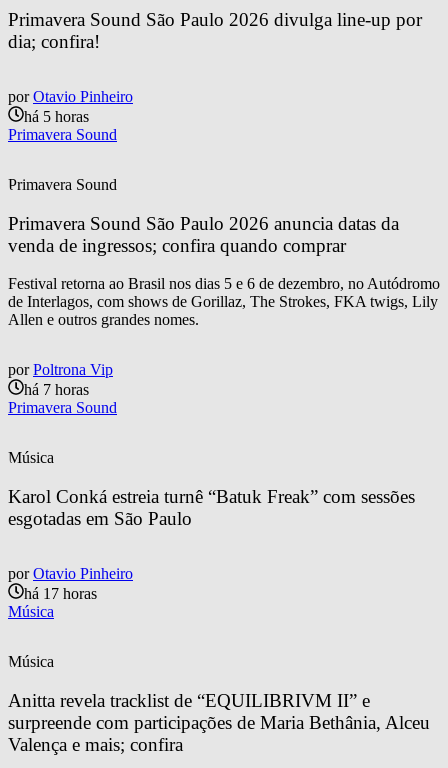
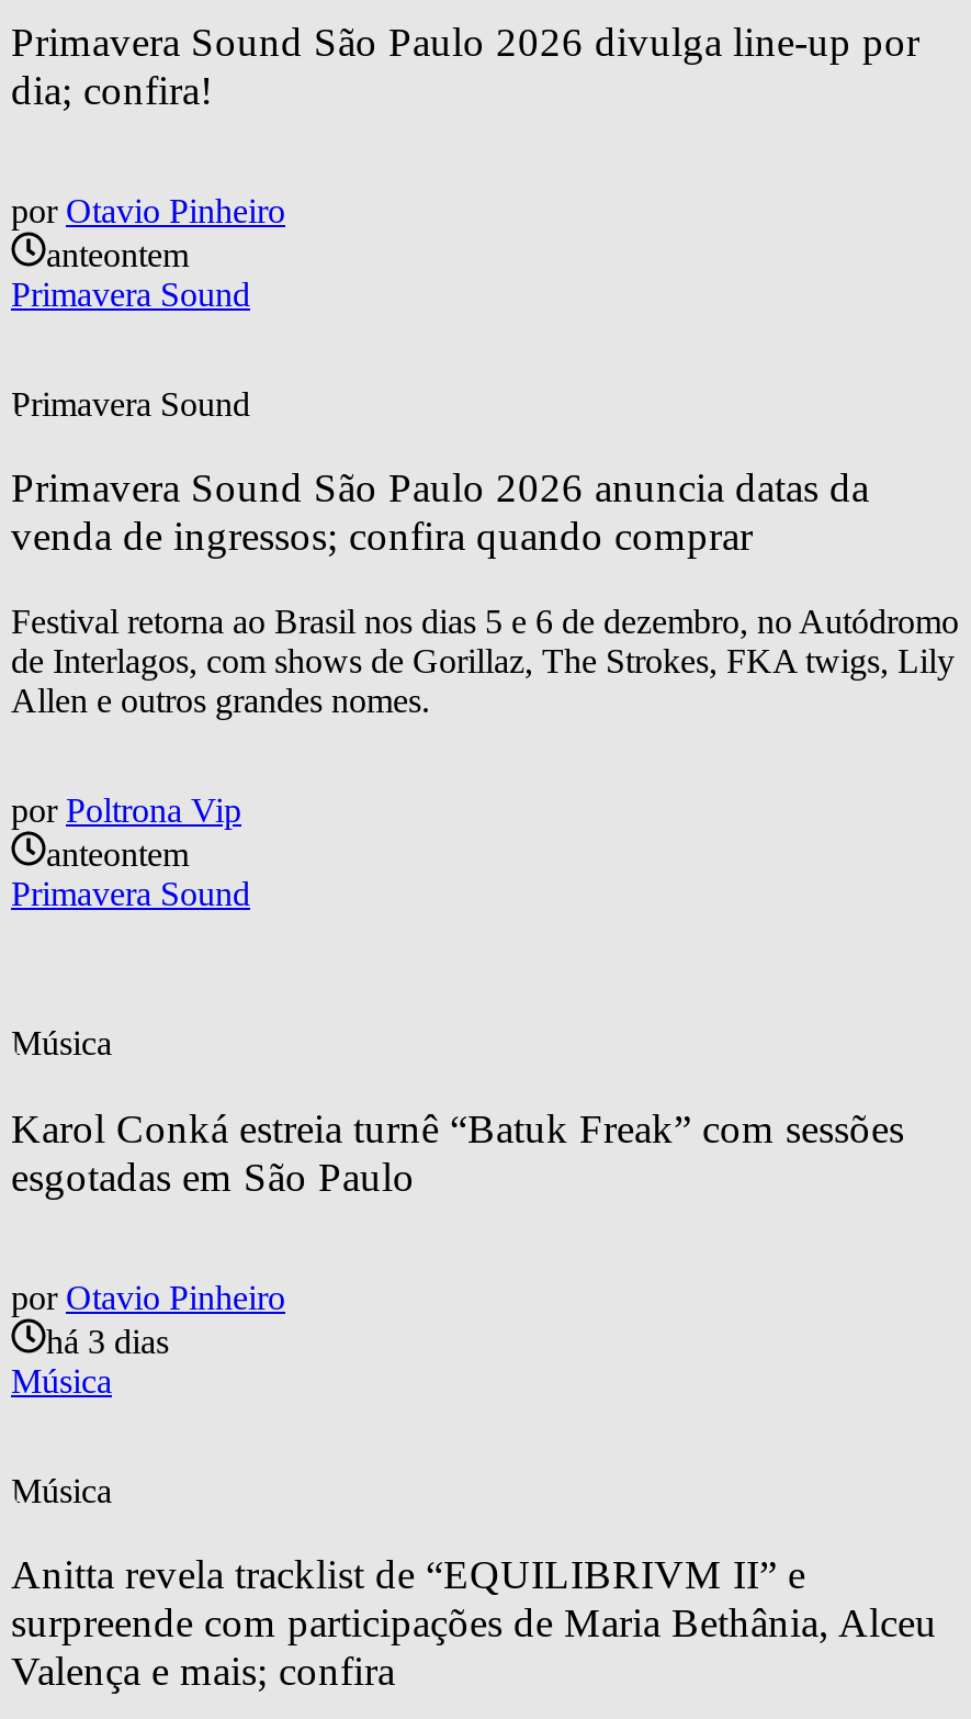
[24,108,89,125] há 5 horas -> [46,235,189,272] anteontem
[24,381,89,398] há 7 horas -> [46,835,189,872] anteontem
[24,585,97,602] há 17 horas -> [46,1321,169,1359] há 3 dias

